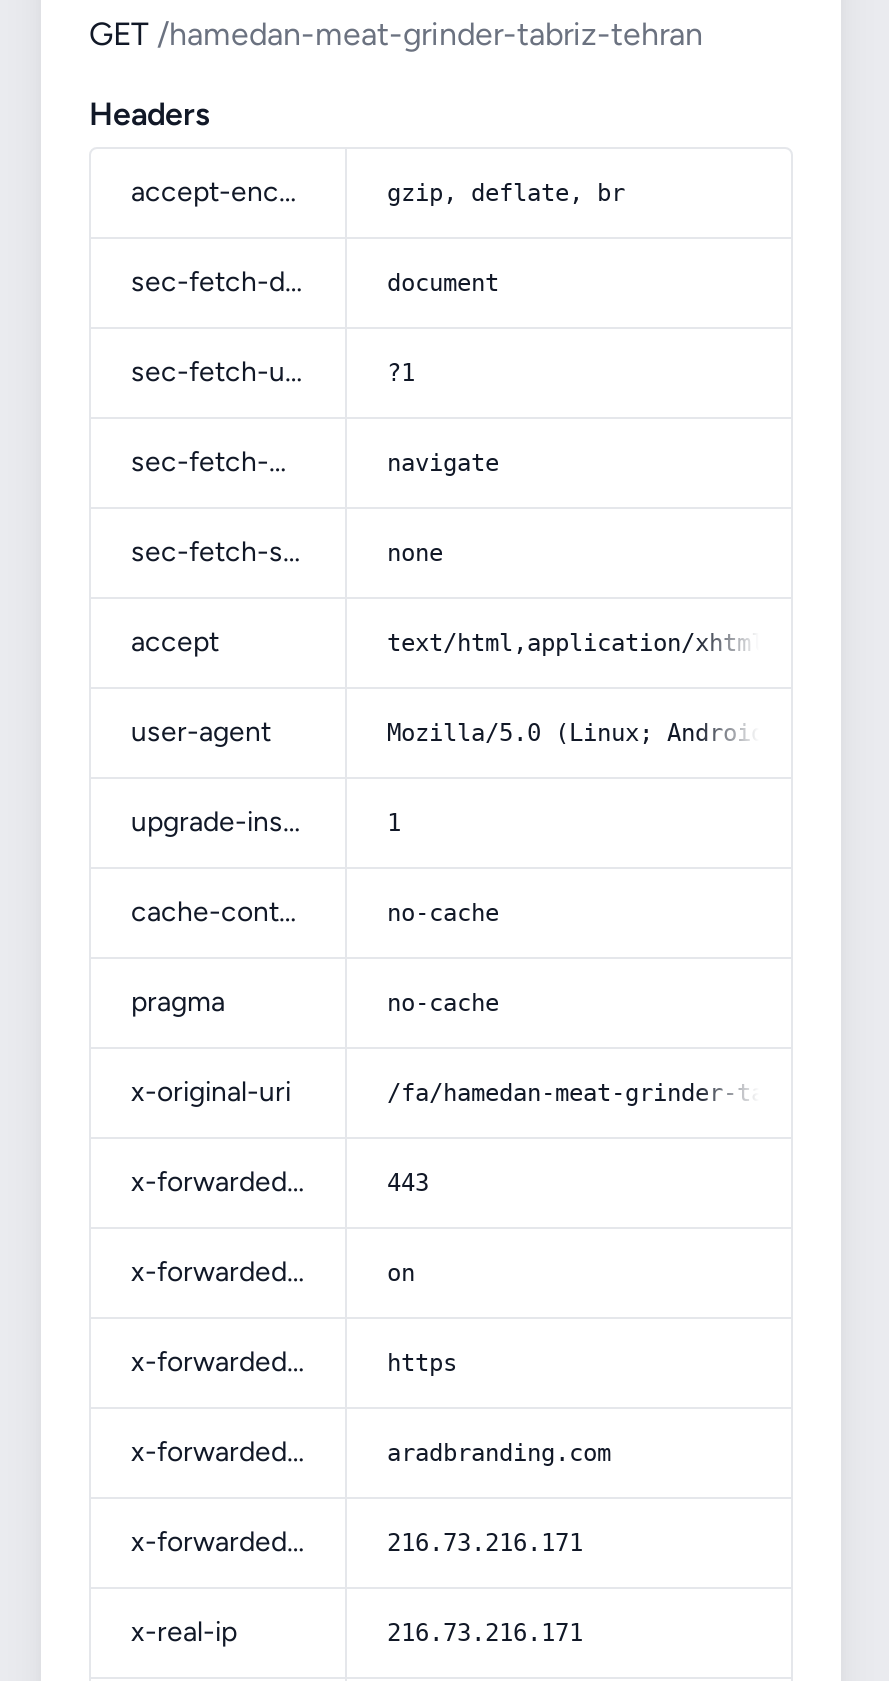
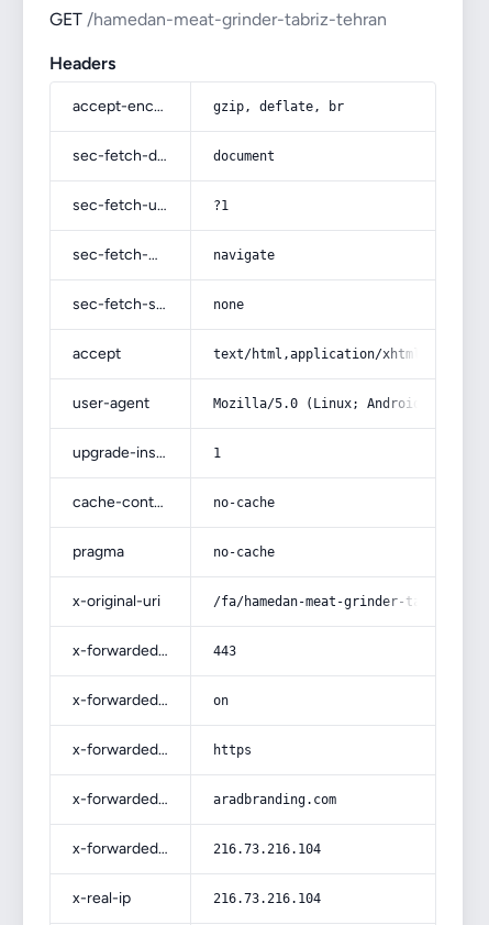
[387,1529,583,1557] 216.73.216.171 -> [213,841,321,857] 216.73.216.104
[387,1619,583,1647] 216.73.216.171 -> [213,891,321,906] 216.73.216.104

